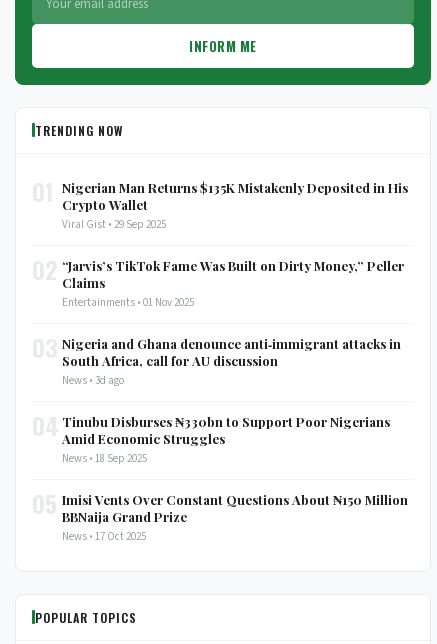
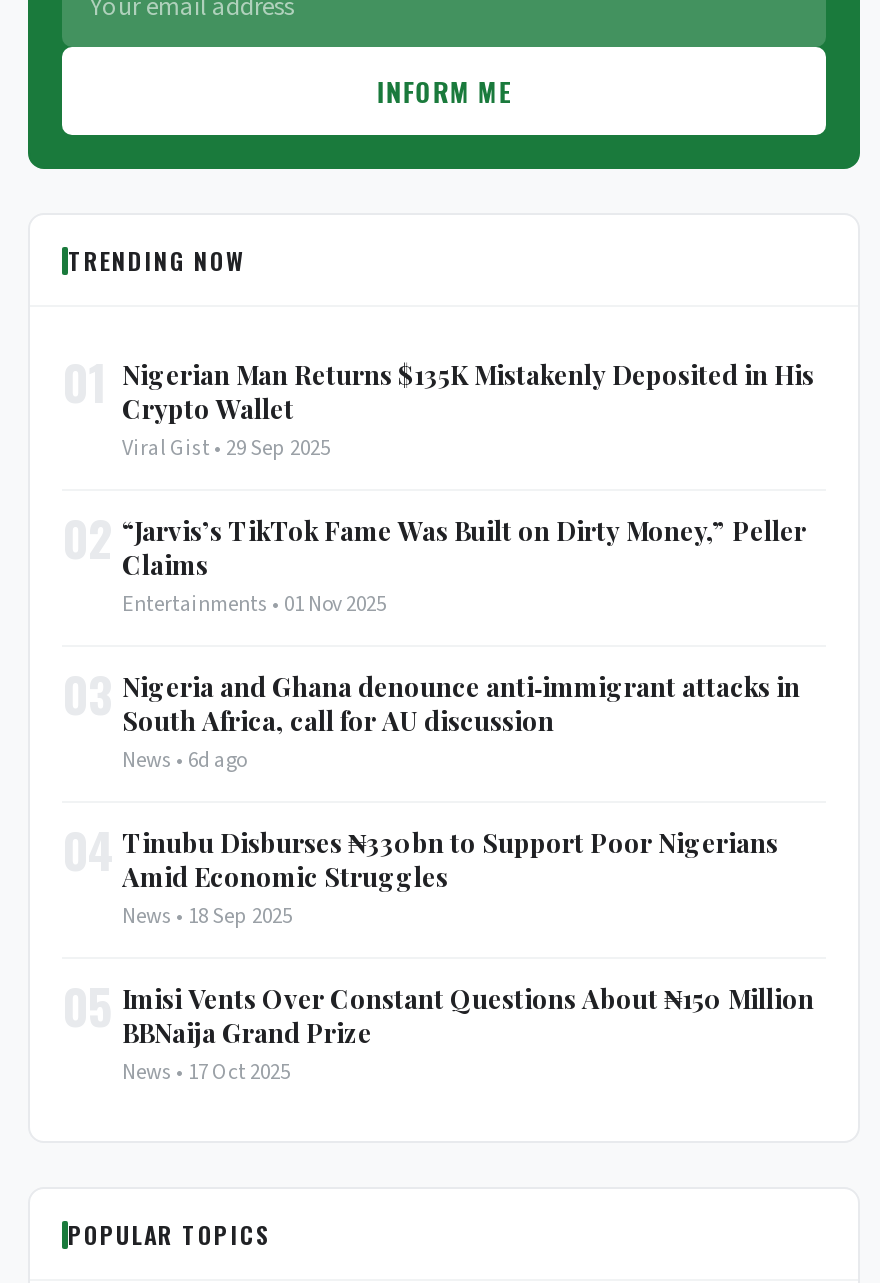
[62,373,124,388] News • 3d ago -> [122,746,246,776] News • 6d ago

